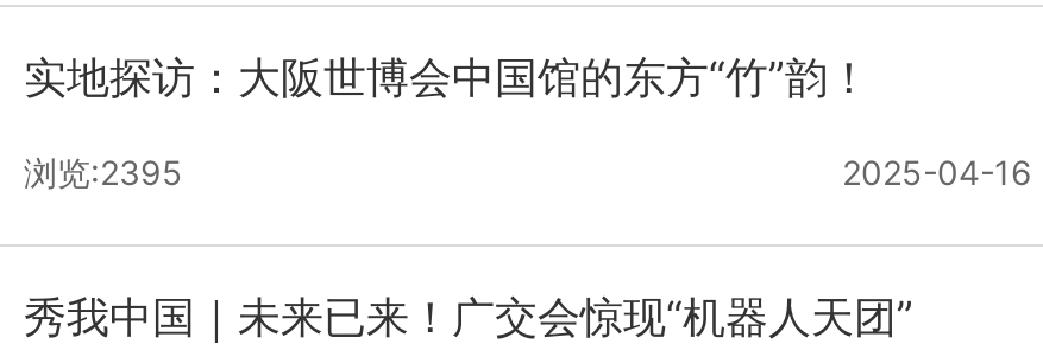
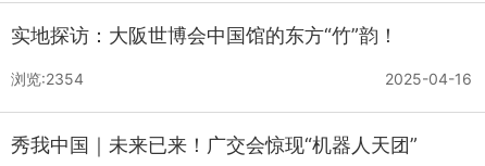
[24,152,183,193] 浏览:2395 -> [11,70,84,88] 浏览:2354

